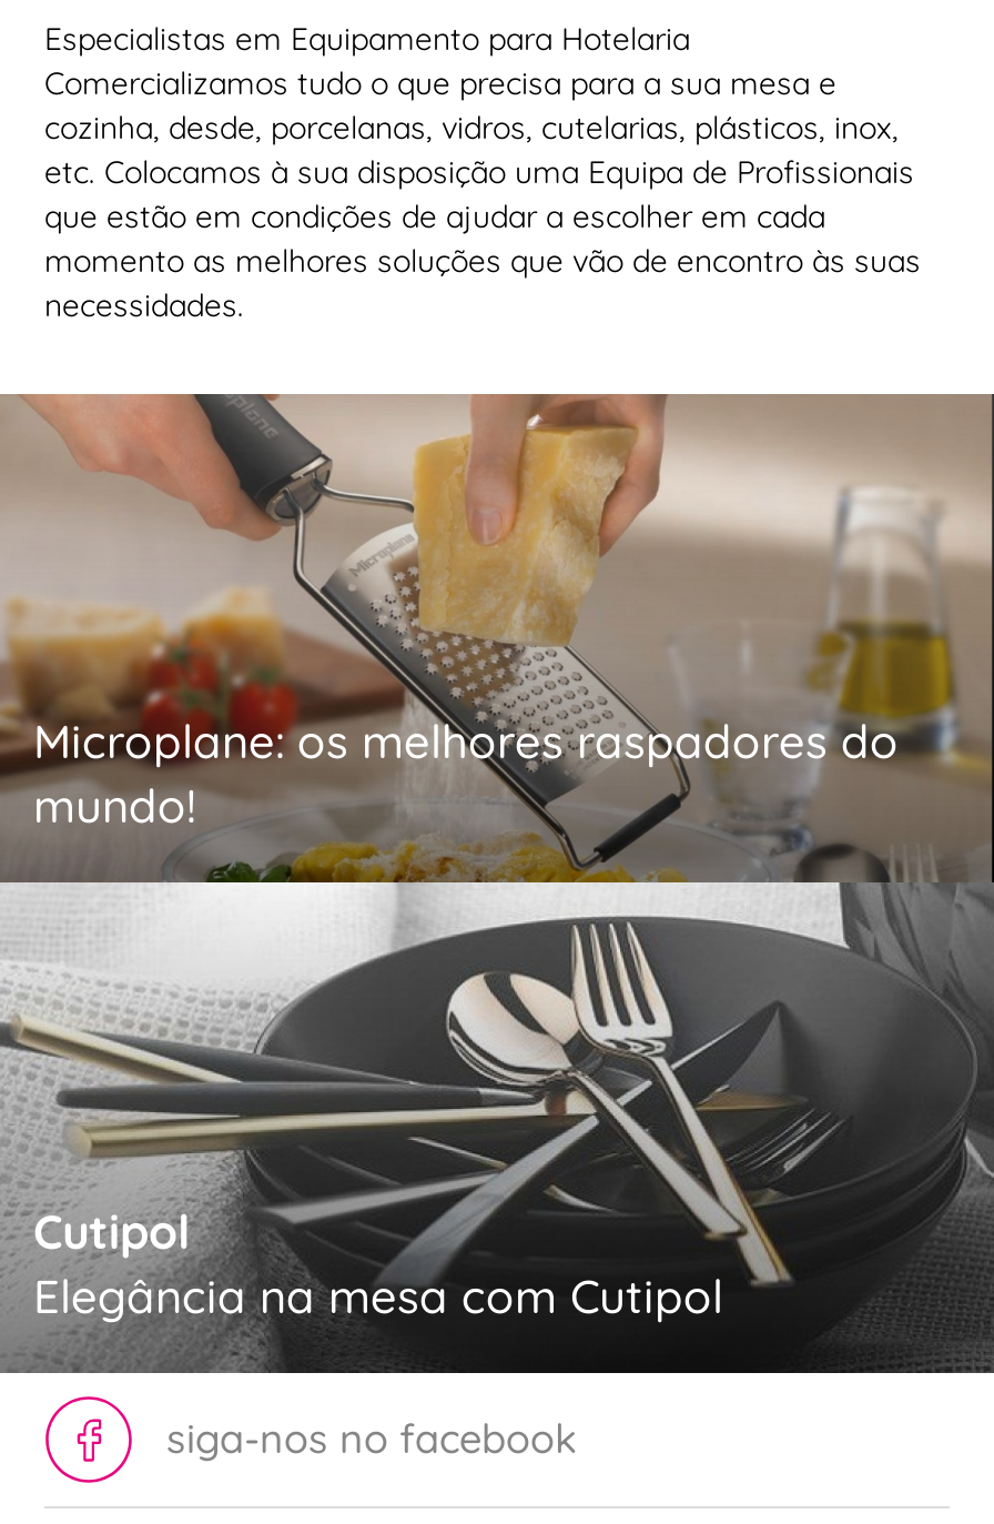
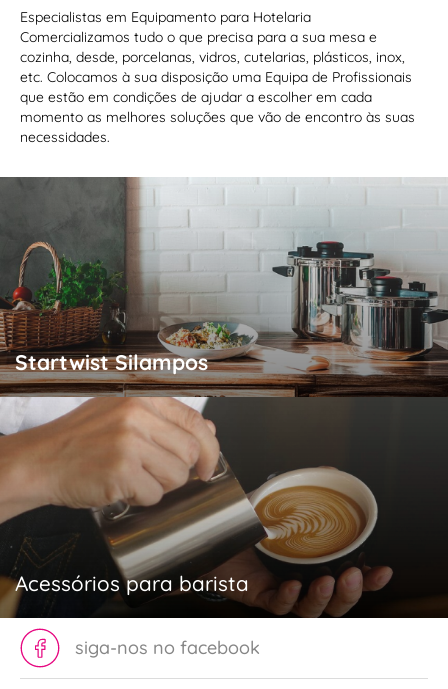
[7,392,987,1375] [image] | Microplane: os melhores raspadores do | mundo! -> [3,176,445,618] [image] | Startwist Silampos
[33,1201,723,1323] Cutipol | Elegância na mesa com Cutipol -> [15,570,249,596] Acessórios para barista

